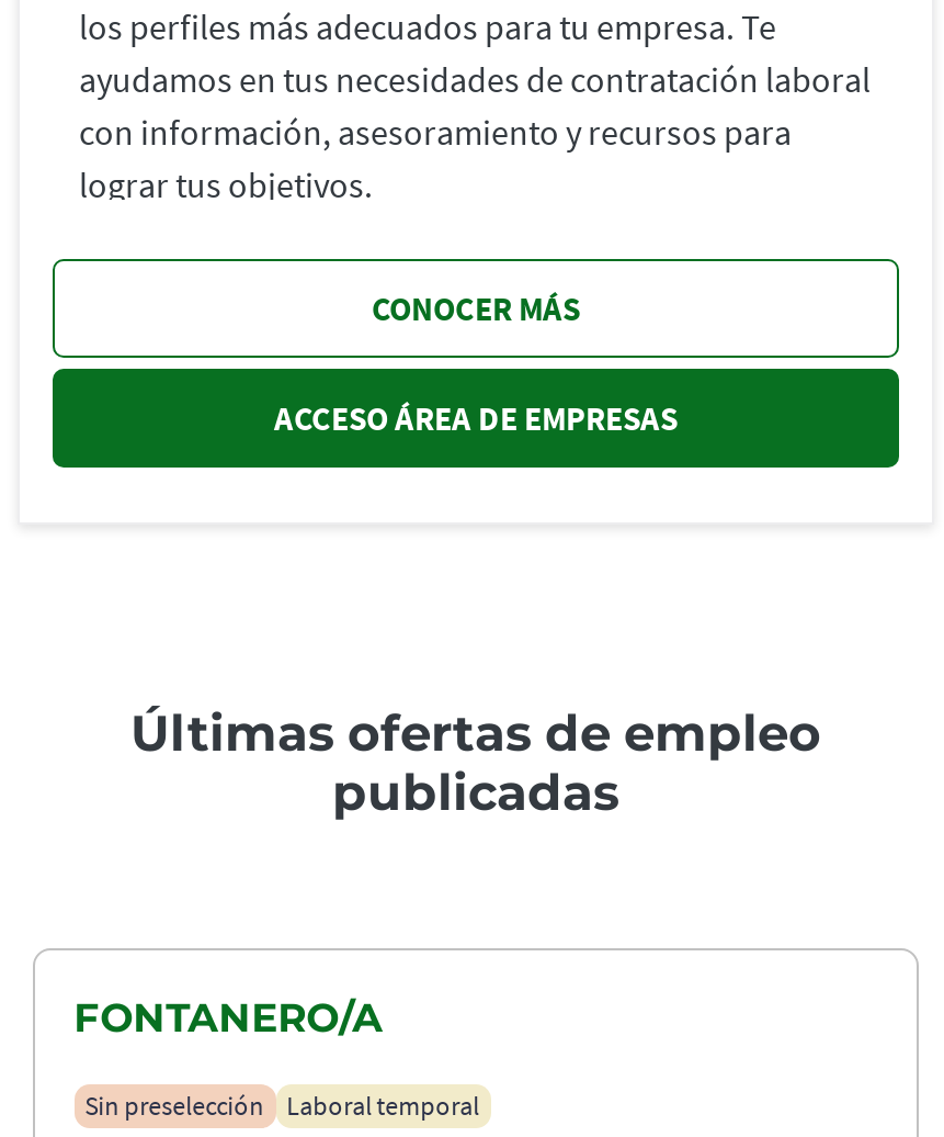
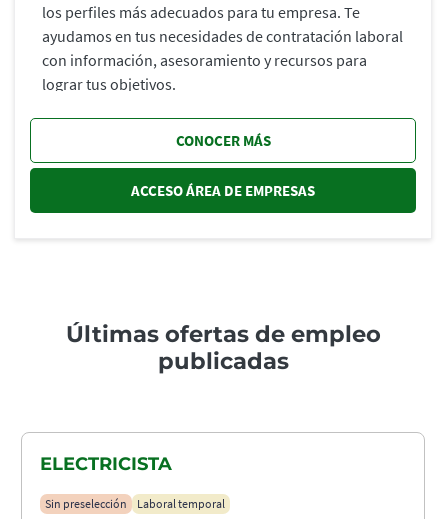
[74,993,383,1042] FONTANERO/A -> [40,453,172,475] ELECTRICISTA

